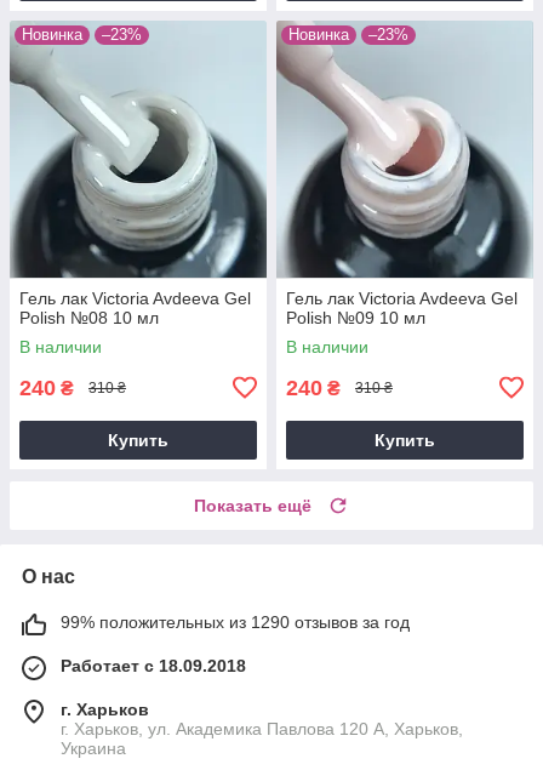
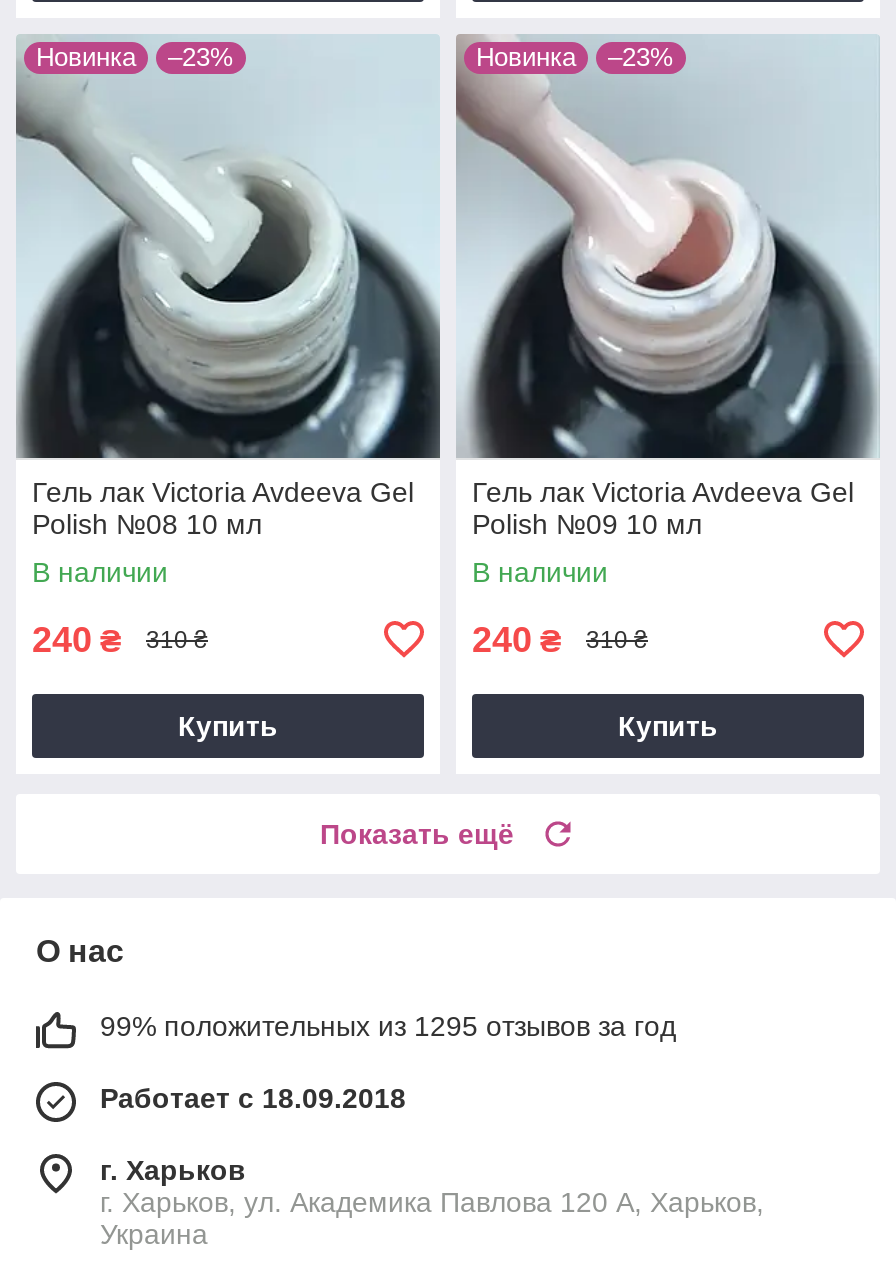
[61,612,410,632] 99% положительных из 1290 отзывов за год -> [100,1010,676,1042] 99% положительных из 1295 отзывов за год

